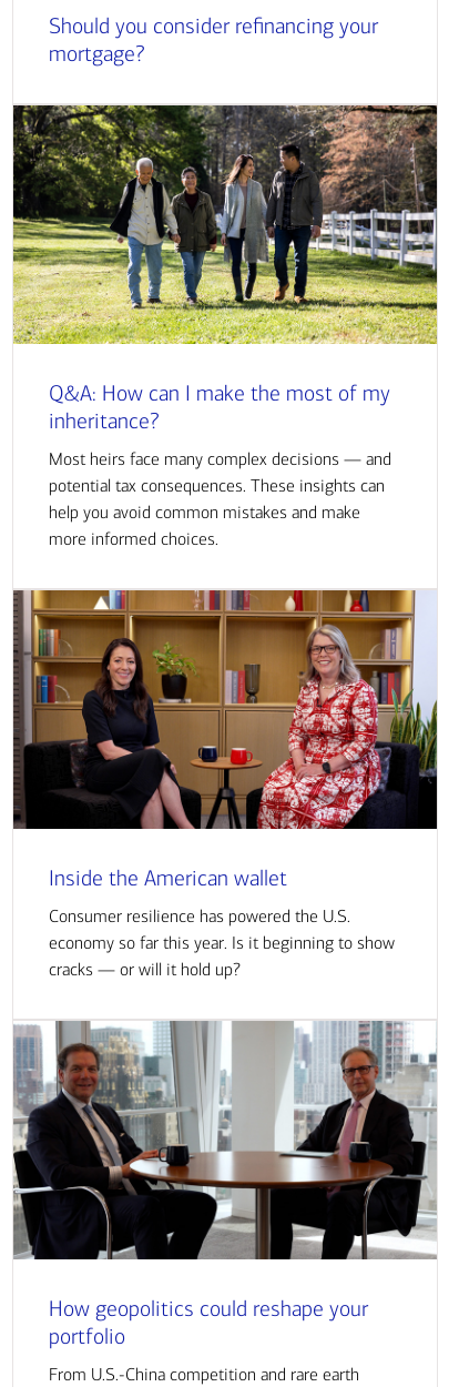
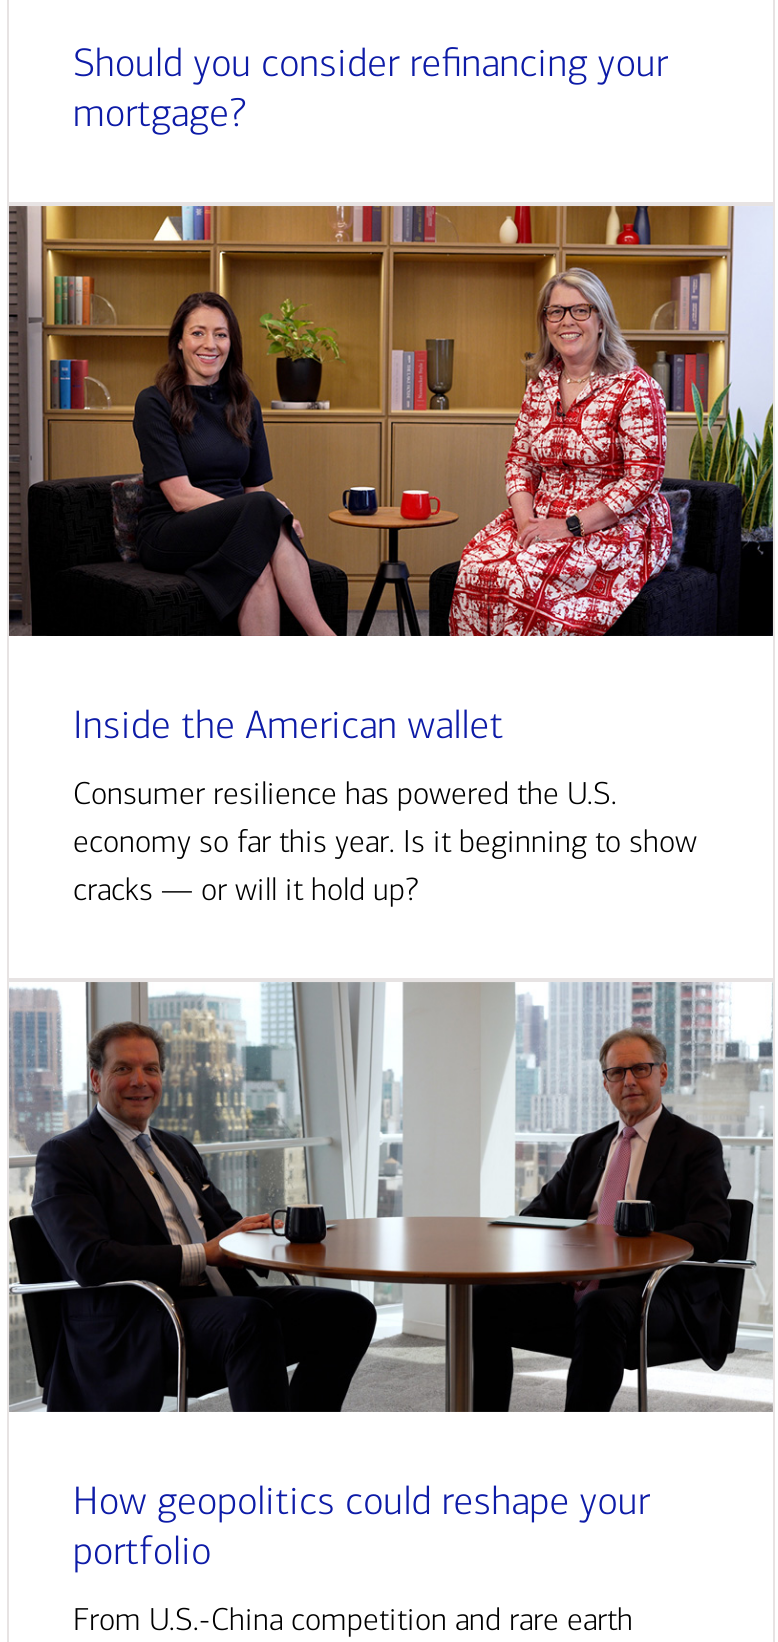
[12,104,438,549] [image] | Q&A: How can I make the most of my | inheritance? | Most heirs face many complex decisions — and | potential tax consequences. These insights can | help you avoid common mistakes and make | more informed choices. -> none

